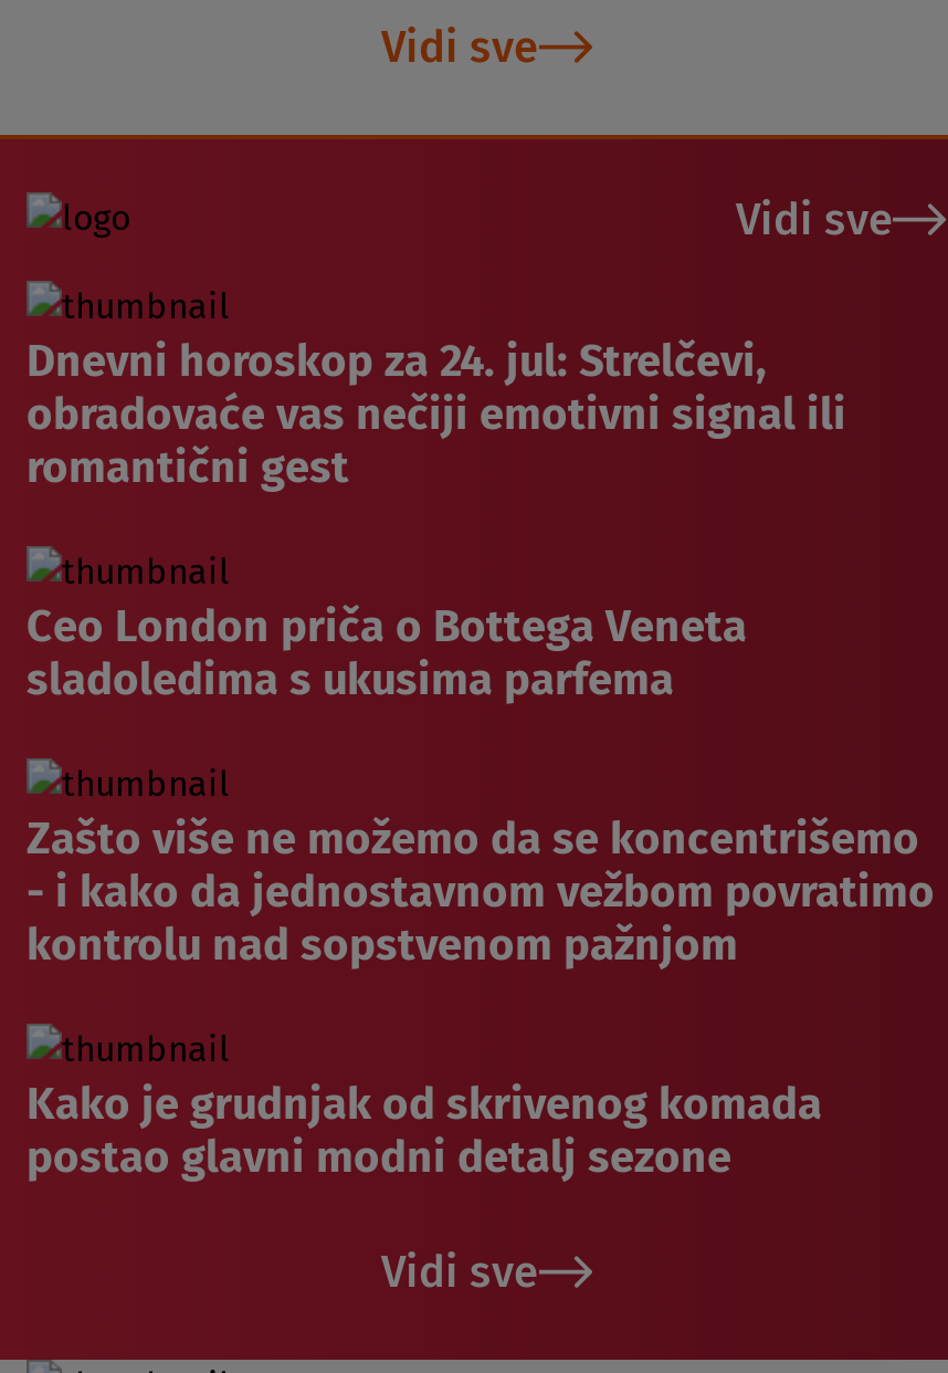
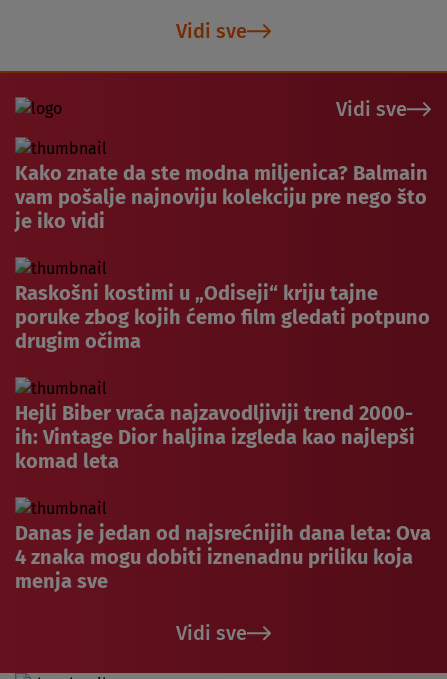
[27,334,846,493] Dnevni horoskop za 24. jul: Strelčevi, | obradovaće vas nečiji emotivni signal ili | romantični gest -> [15,161,428,233] Kako znate da ste modna miljenica? Balmain | vam pošalje najnoviju kolekciju pre nego što | je iko vidi
[27,599,747,705] Ceo London priča o Bottega Veneta | sladoledima s ukusima parfema -> [15,281,430,353] Raskošni kostimi u „Odiseji“ kriju tajne | poruke zbog kojih ćemo film gledati potpuno | drugim očima
[27,811,935,971] Zašto više ne možemo da se koncentrišemo | - i kako da jednostavnom vežbom povratimo | kontrolu nad sopstvenom pažnjom -> [15,401,415,473] Hejli Biber vraća najzavodljiviji trend 2000- | ih: Vintage Dior haljina izgleda kao najlepši | komad leta
[27,1077,822,1183] Kako je grudnjak od skrivenog komada | postao glavni modni detalj sezone -> [15,521,431,593] Danas je jedan od najsrećnijih dana leta: Ova | 4 znaka mogu dobiti iznenadnu priliku koja | menja sve

